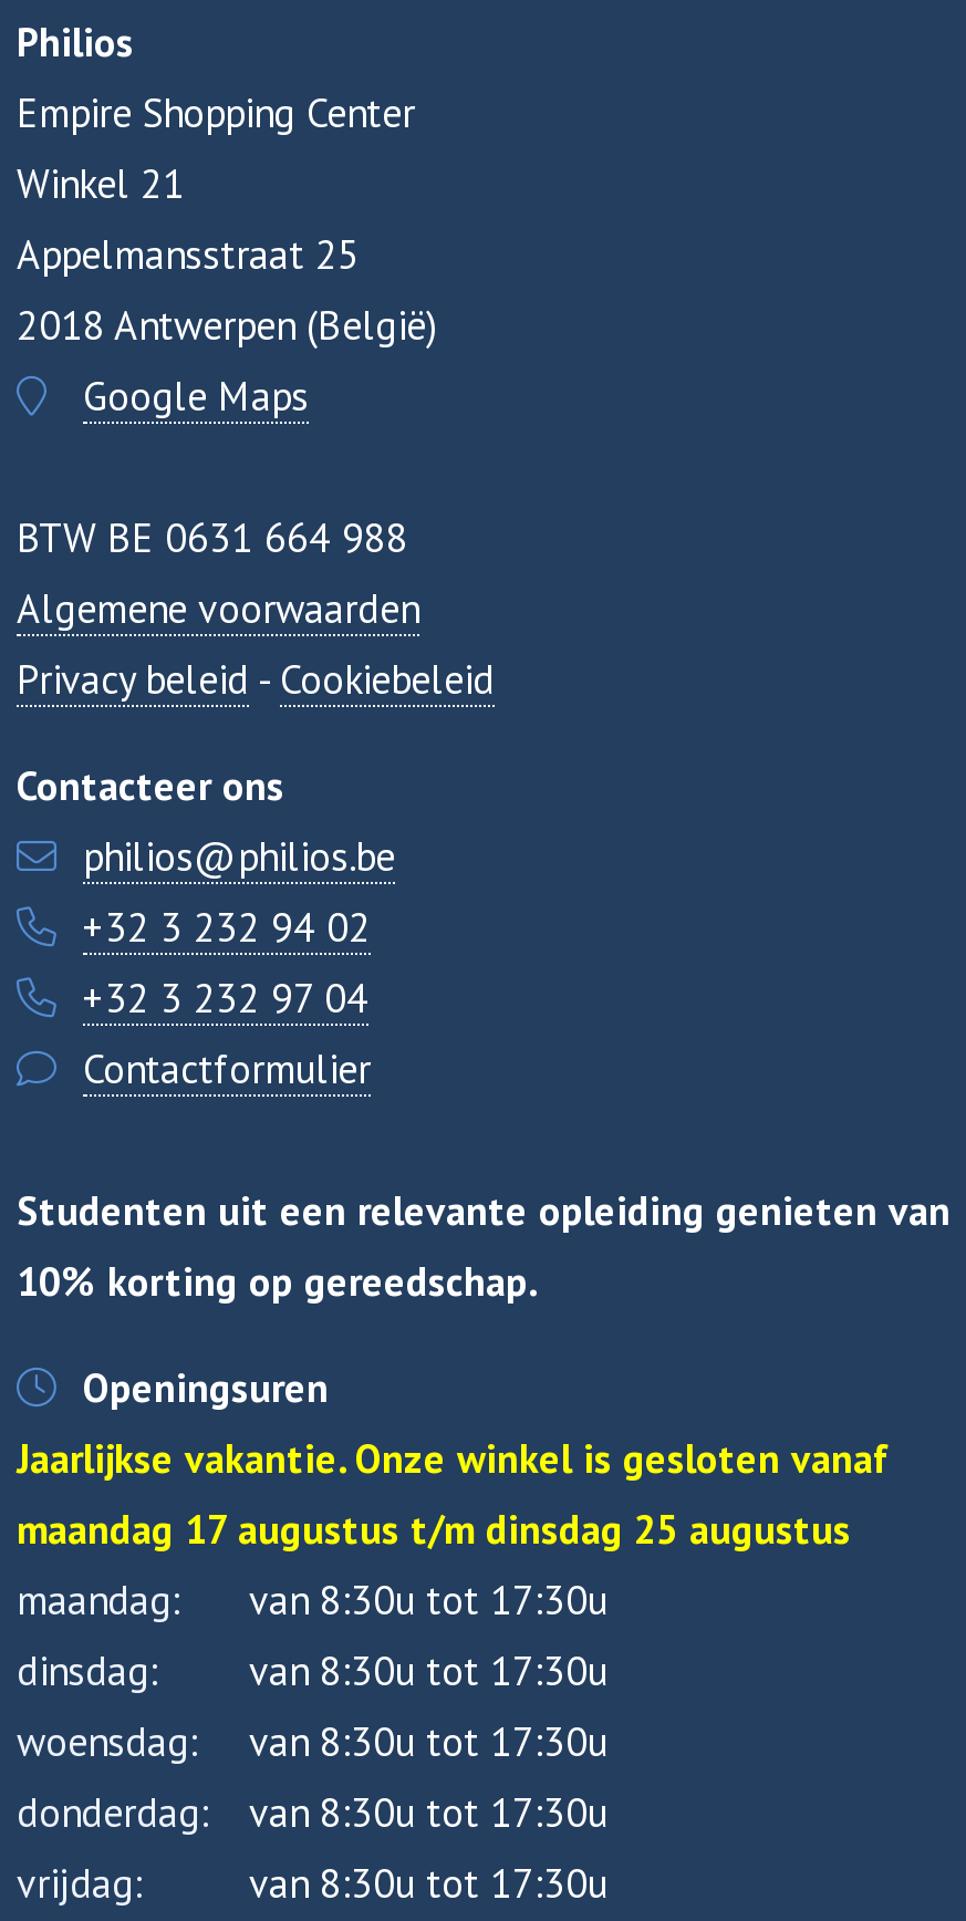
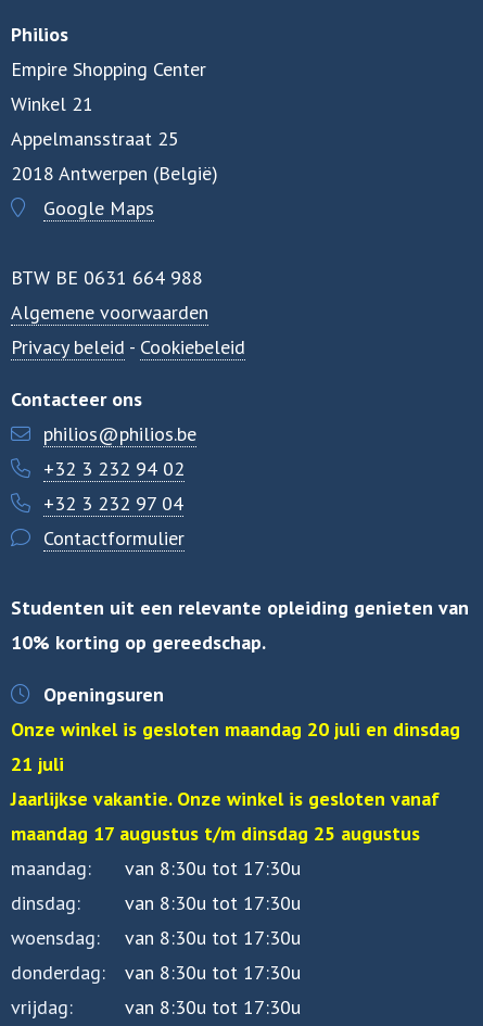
none -> [11,717,460,776] Onze winkel is gesloten maandag 20 juli en dinsdag | 21 juli

